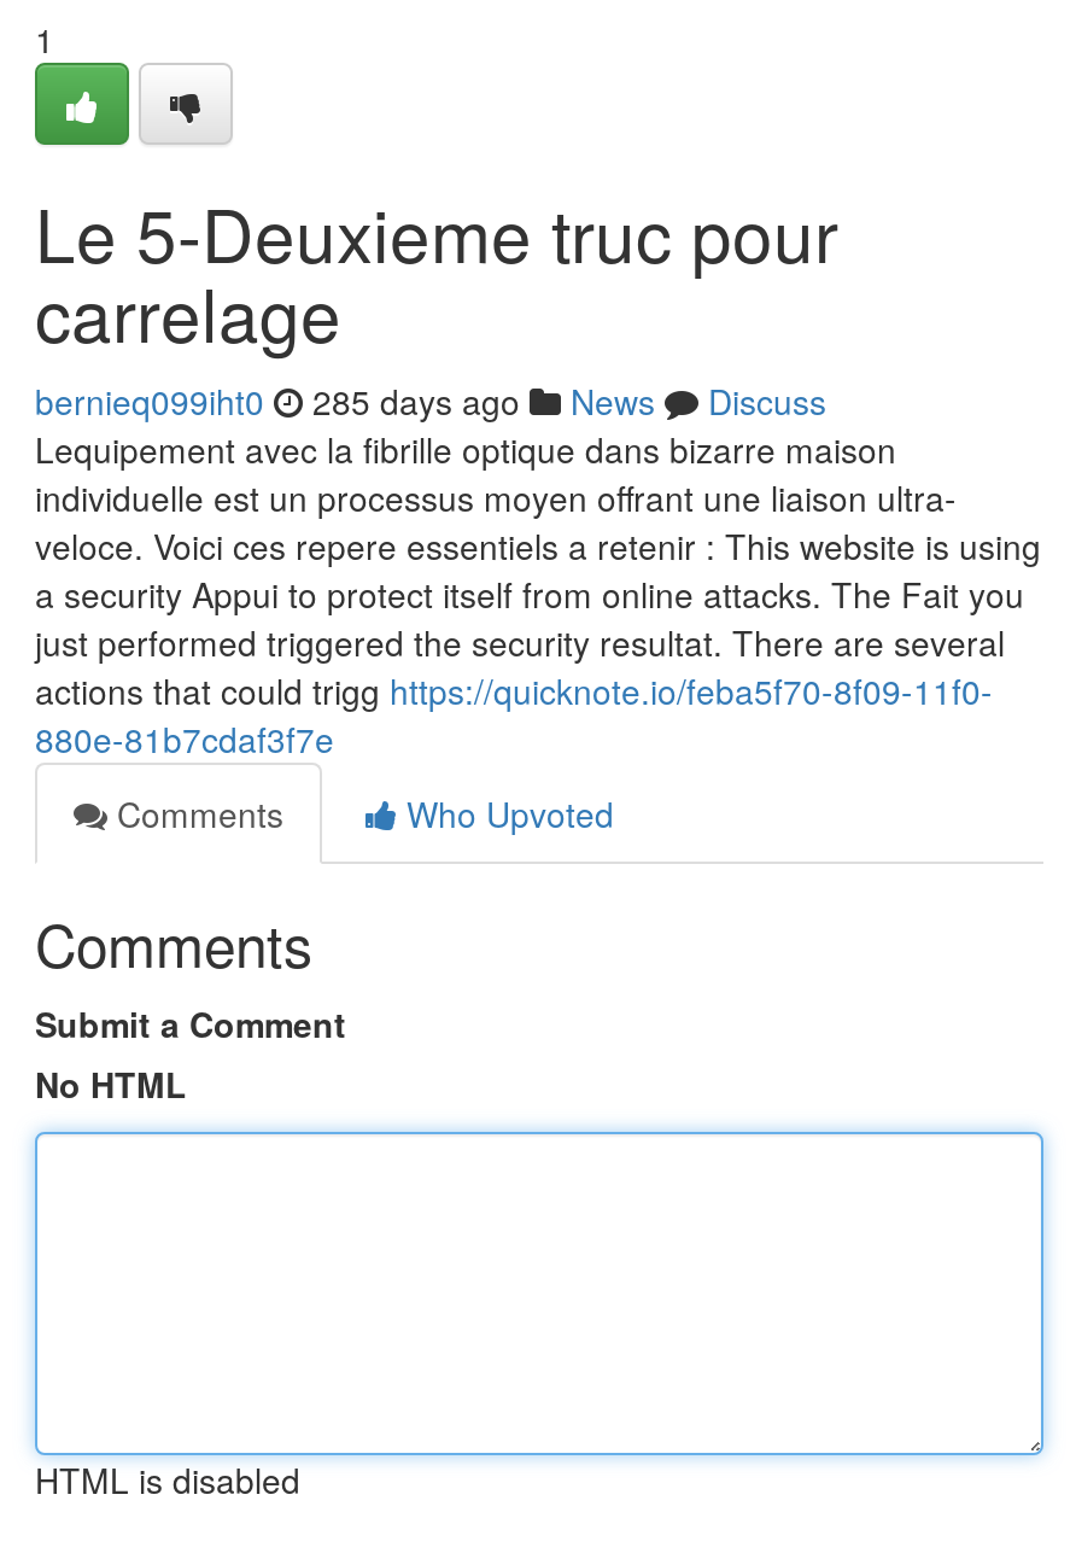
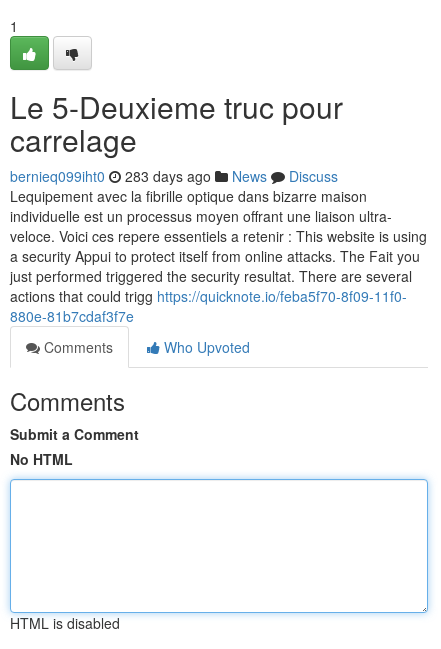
[35,376,826,425] bernieq099iht0 285 days ago News Discuss -> [10,166,338,186] bernieq099iht0 283 days ago News Discuss

